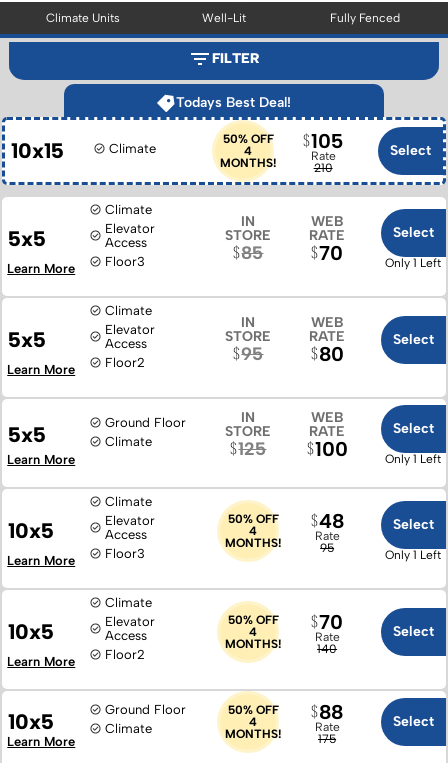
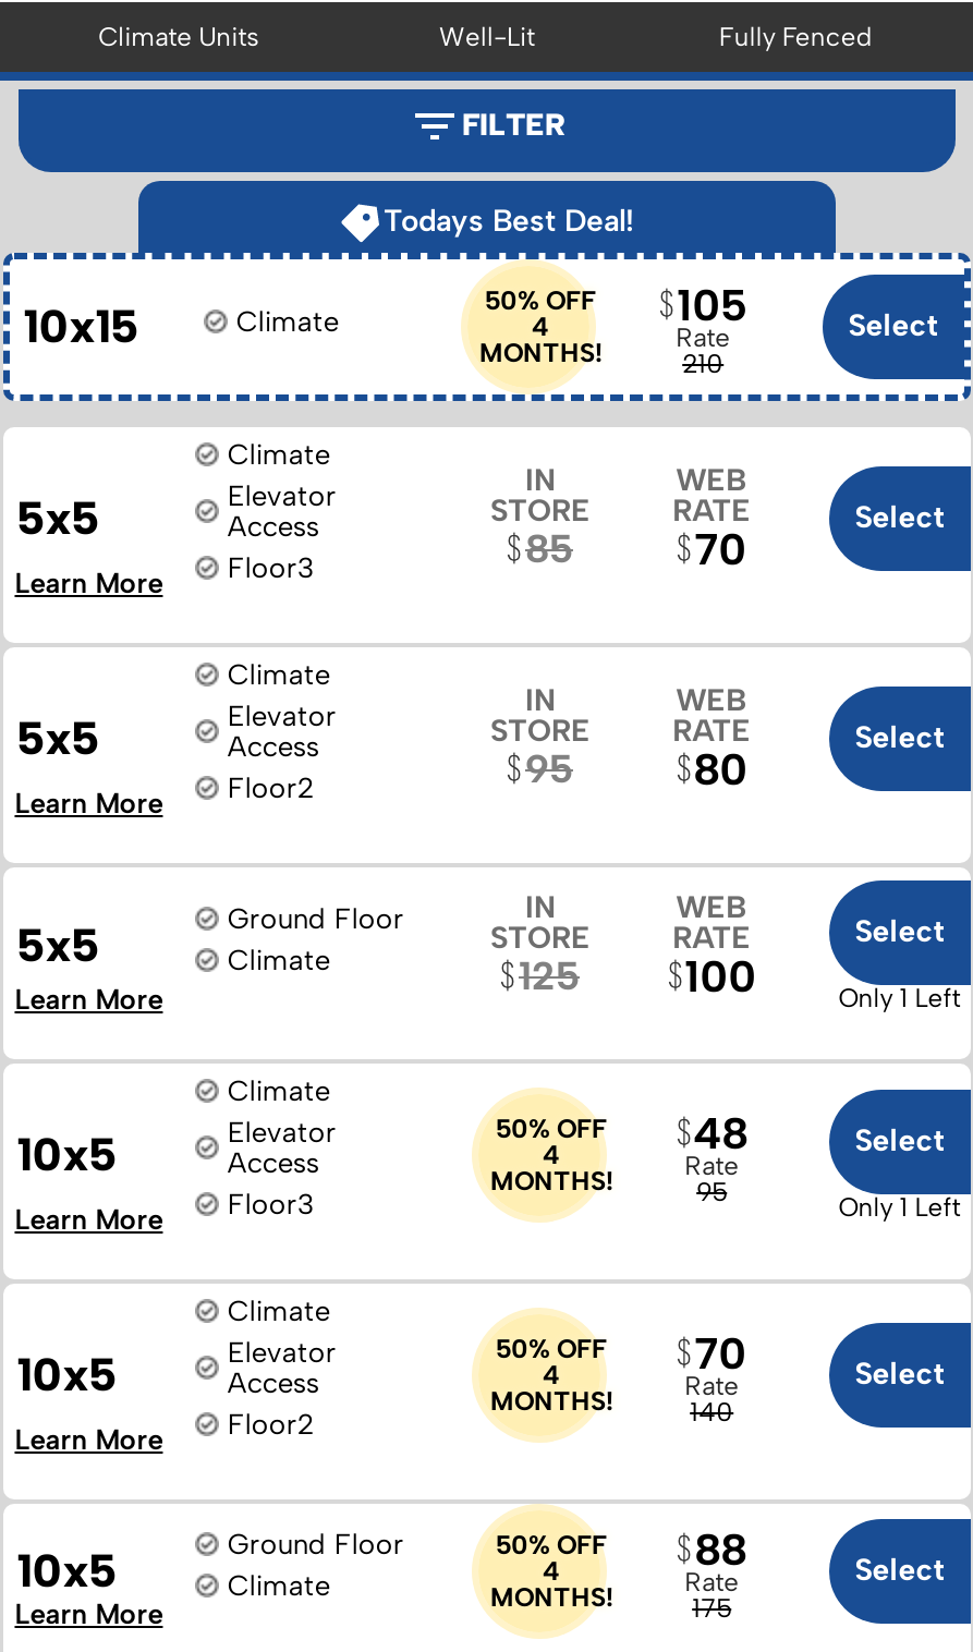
[385,255,441,269] Only 1 Left -> none

